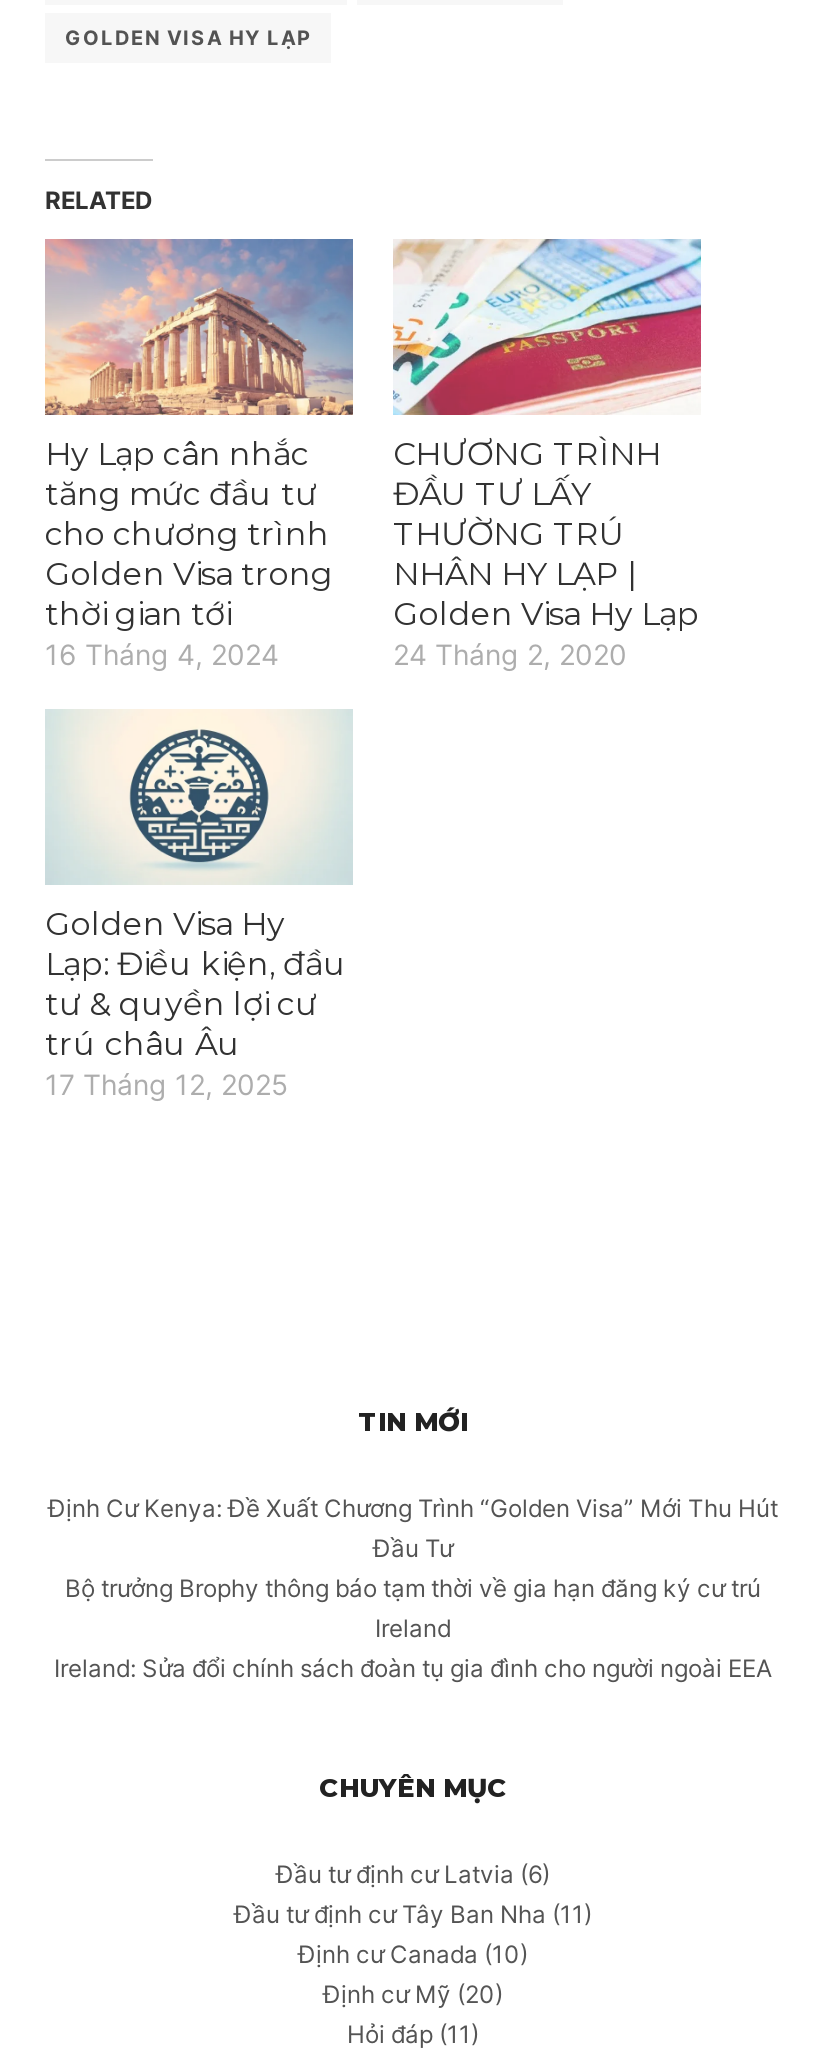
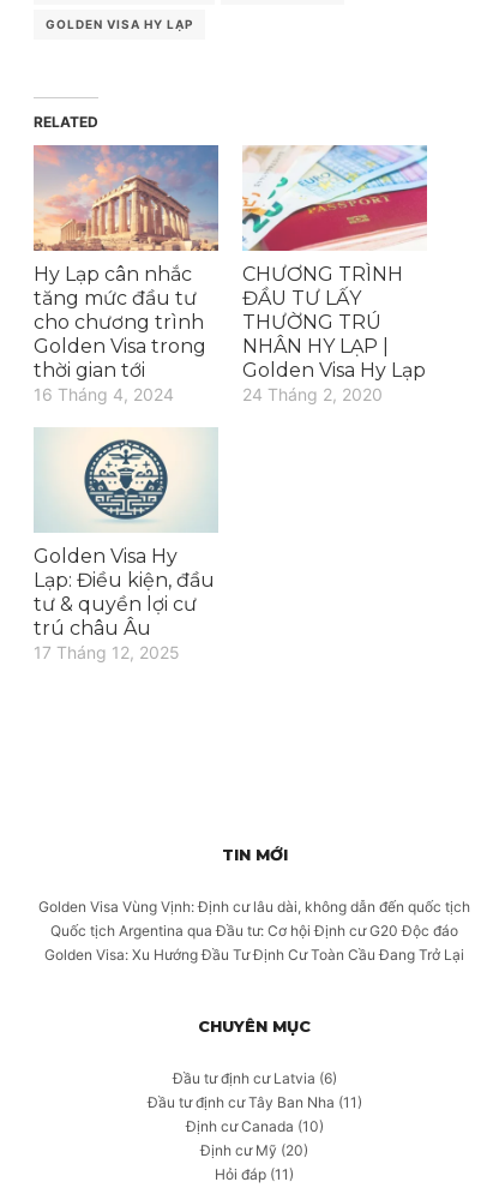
[48,1493,778,1683] Định Cư Kenya: Đề Xuất Chương Trình “Golden Visa” Mới Thu Hút | Đầu Tư | Bộ trưởng Brophy thông báo tạm thời về gia hạn đăng ký cư trú | Ireland | Ireland: Sửa đổi chính sách đoàn tụ gia đình cho người ngoài EEA -> [38,898,470,964] Golden Visa Vùng Vịnh: Định cư lâu dài, không dẫn đến quốc tịch | Quốc tịch Argentina qua Đầu tư: Cơ hội Định cư G20 Độc đáo | Golden Visa: Xu Hướng Đầu Tư Định Cư Toàn Cầu Đang Trở Lại

